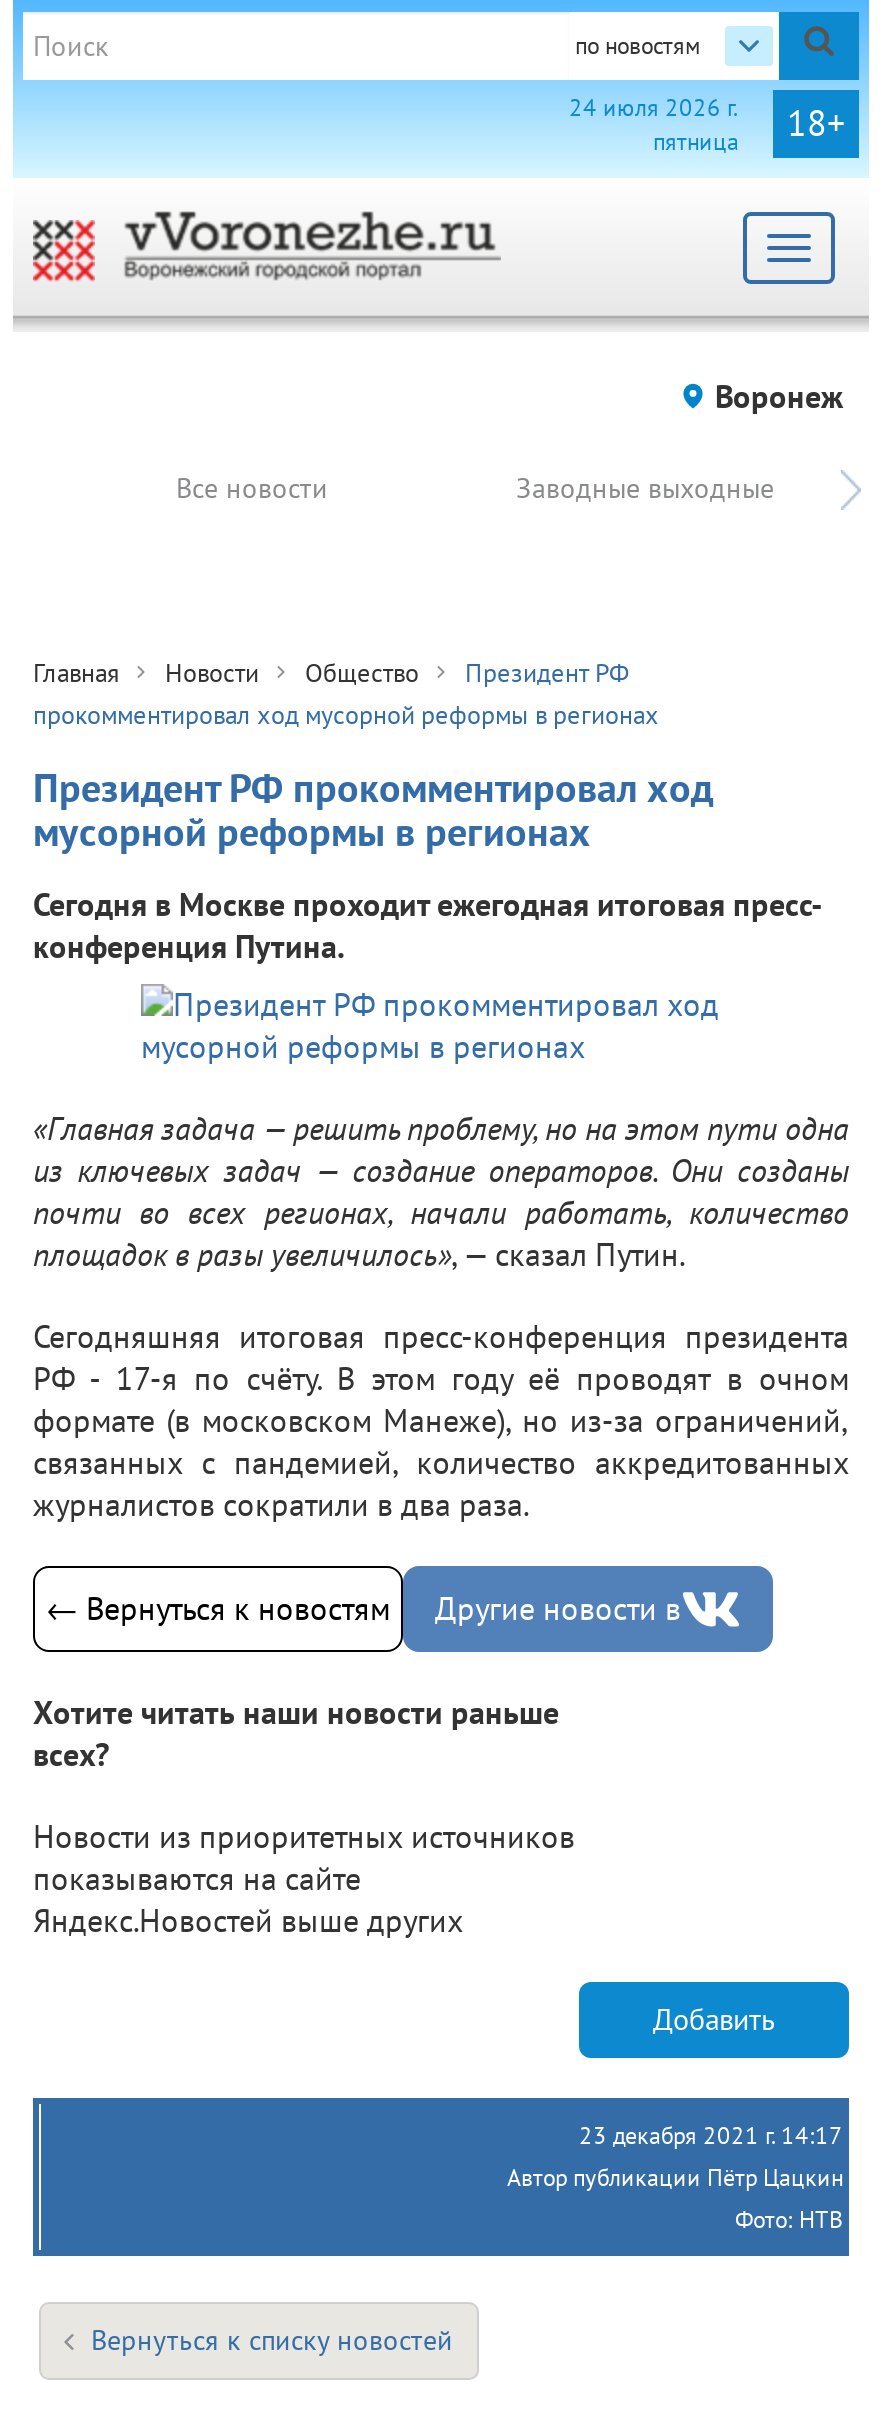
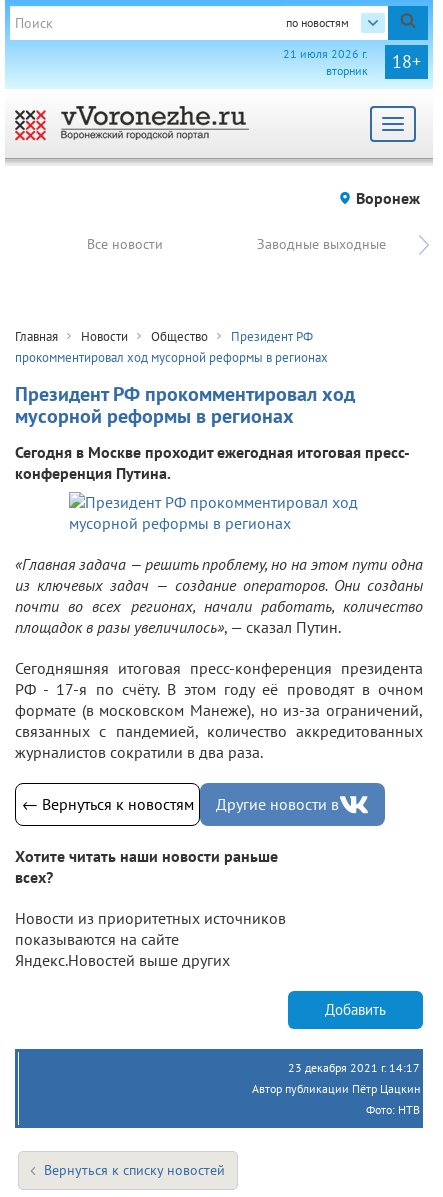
[569,92,739,156] 24 июля 2026 г. | пятница -> [283,46,368,78] 21 июля 2026 г. | вторник

